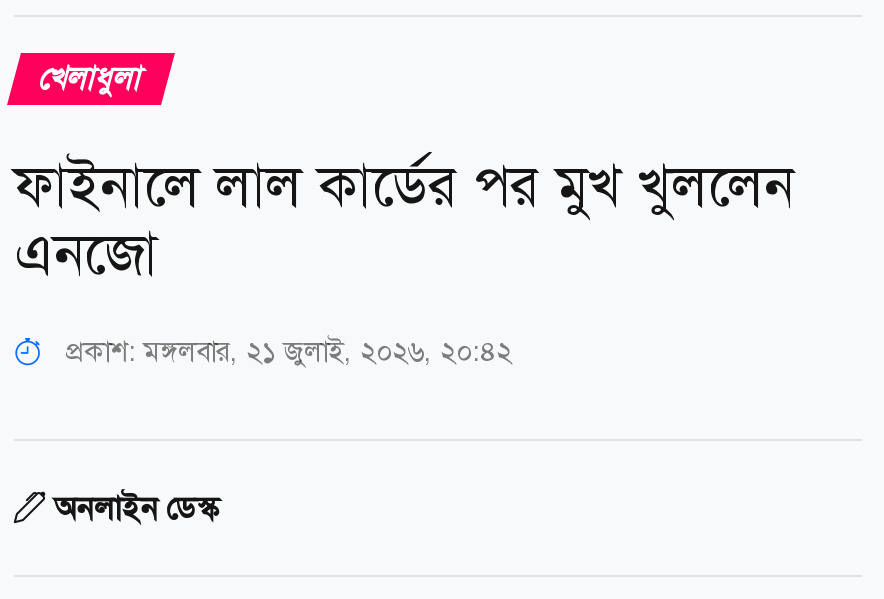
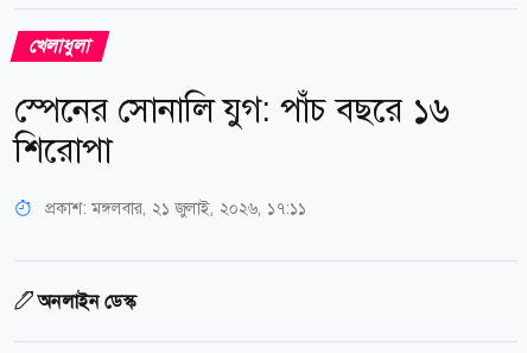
[14,150,794,292] ফাইনালে লাল কার্ডের পর মুখ খুললেন | এনজো -> [14,88,450,173] স্পেনের সোনালি যুগ: পাঁচ বছরে ১৬ | শিরোপা
[58,334,512,370] প্রকাশ: মঙ্গলবার, ২১ জুলাই, ২০২৬, ২০:৪২ -> [40,198,306,219] প্রকাশ: মঙ্গলবার, ২১ জুলাই, ২০২৬, ১৭:১১

